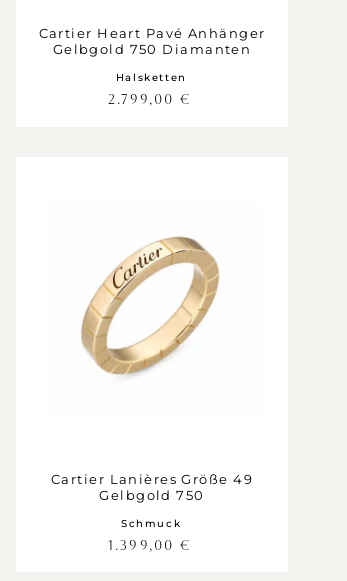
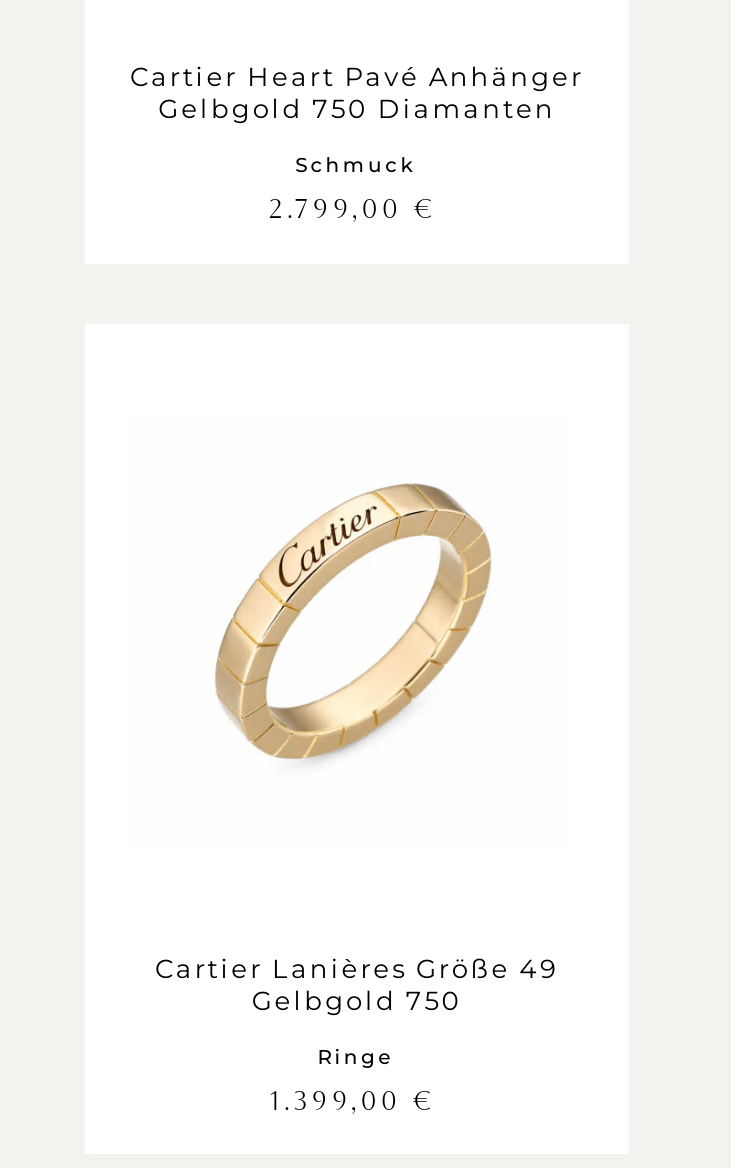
[116,71,187,84] Halsketten -> none
none -> [317,1043,393,1069] Ringe
moved [121,516,181,529] -> [295,152,416,178]: Schmuck

